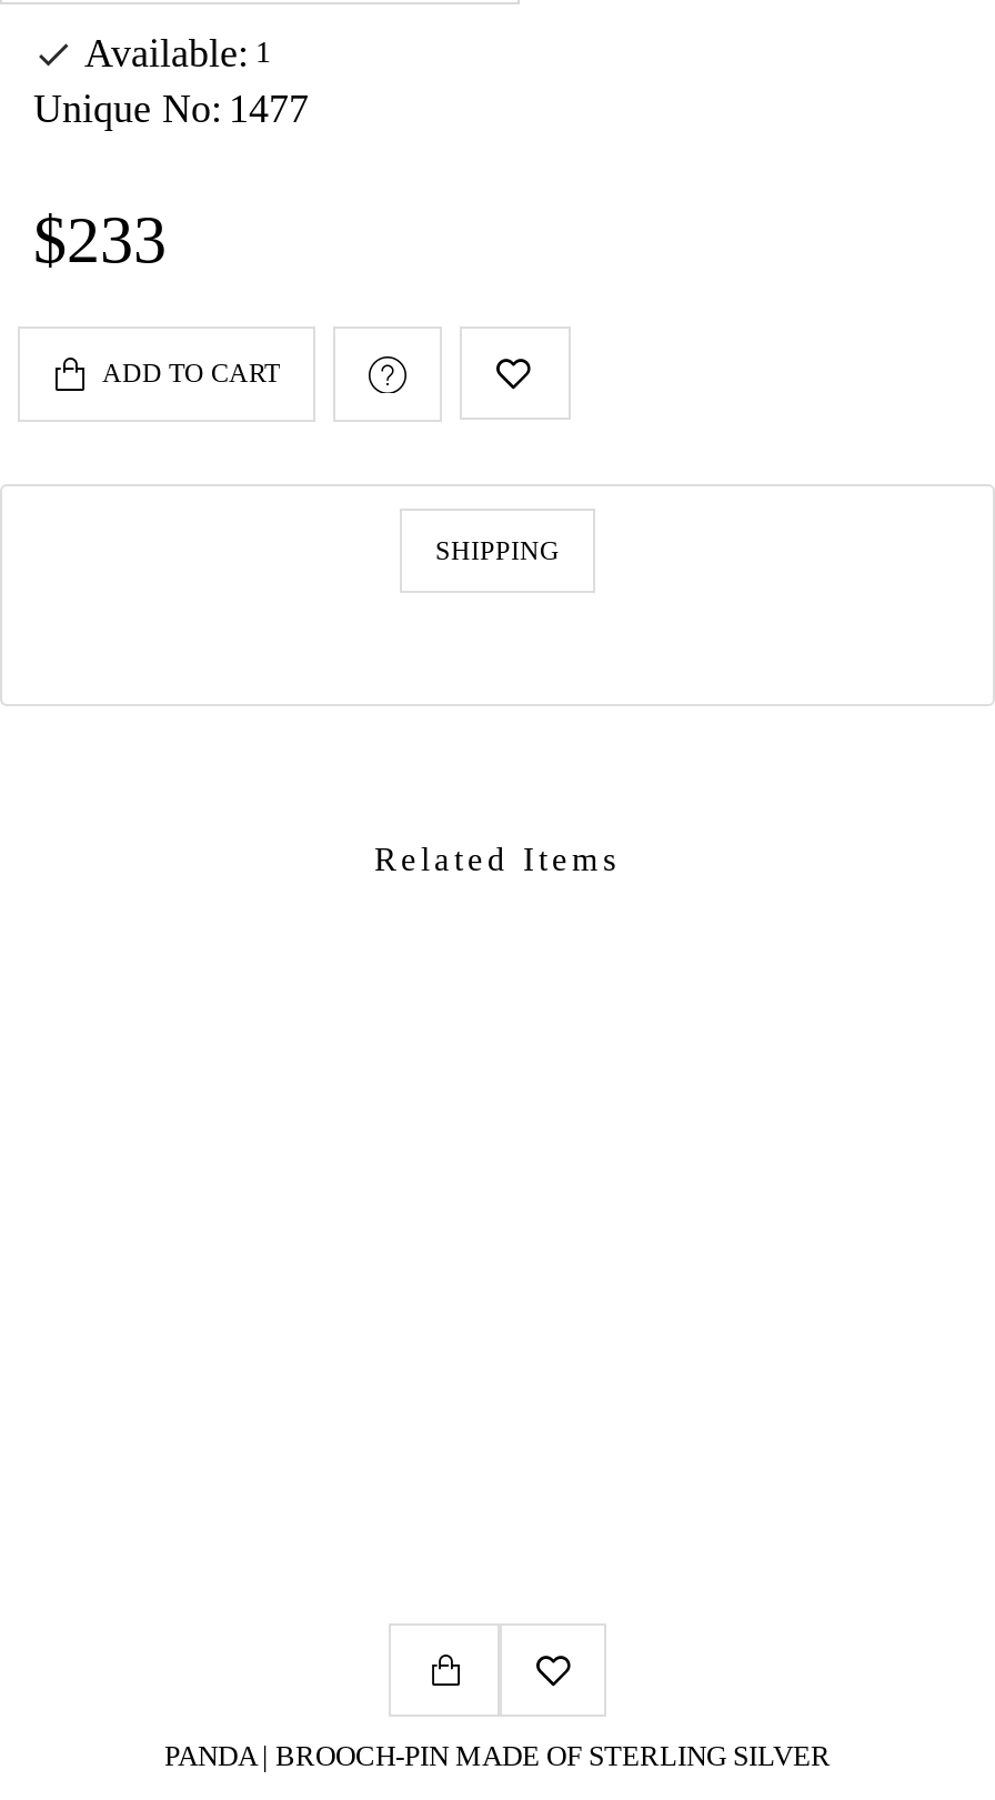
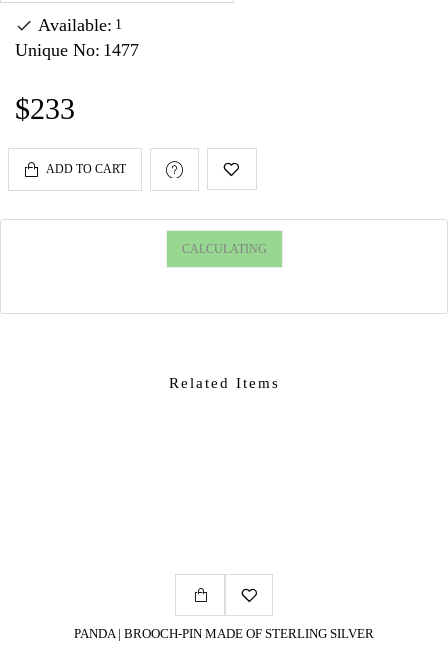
[435,535,560,566] SHIPPING -> [181,242,266,256] CALCULATING

